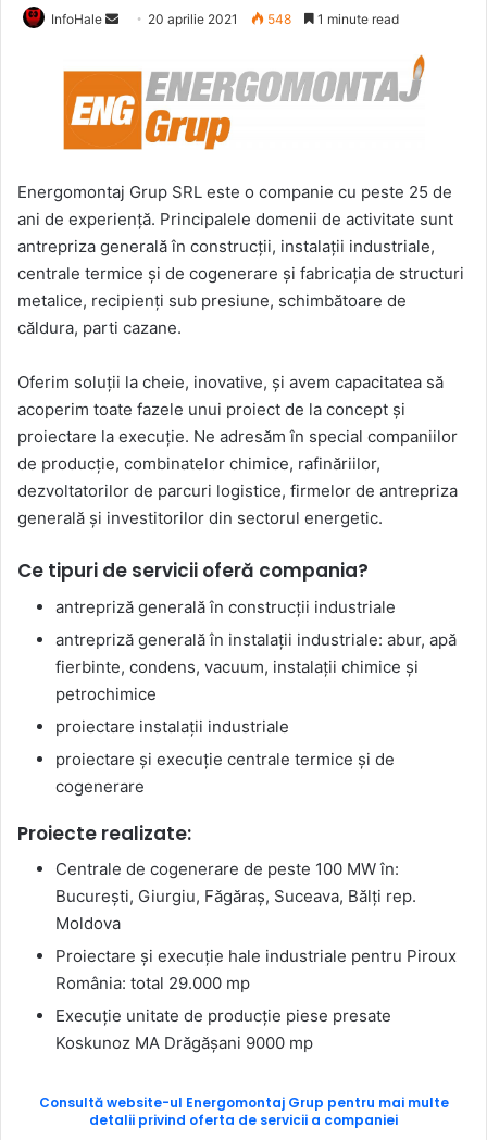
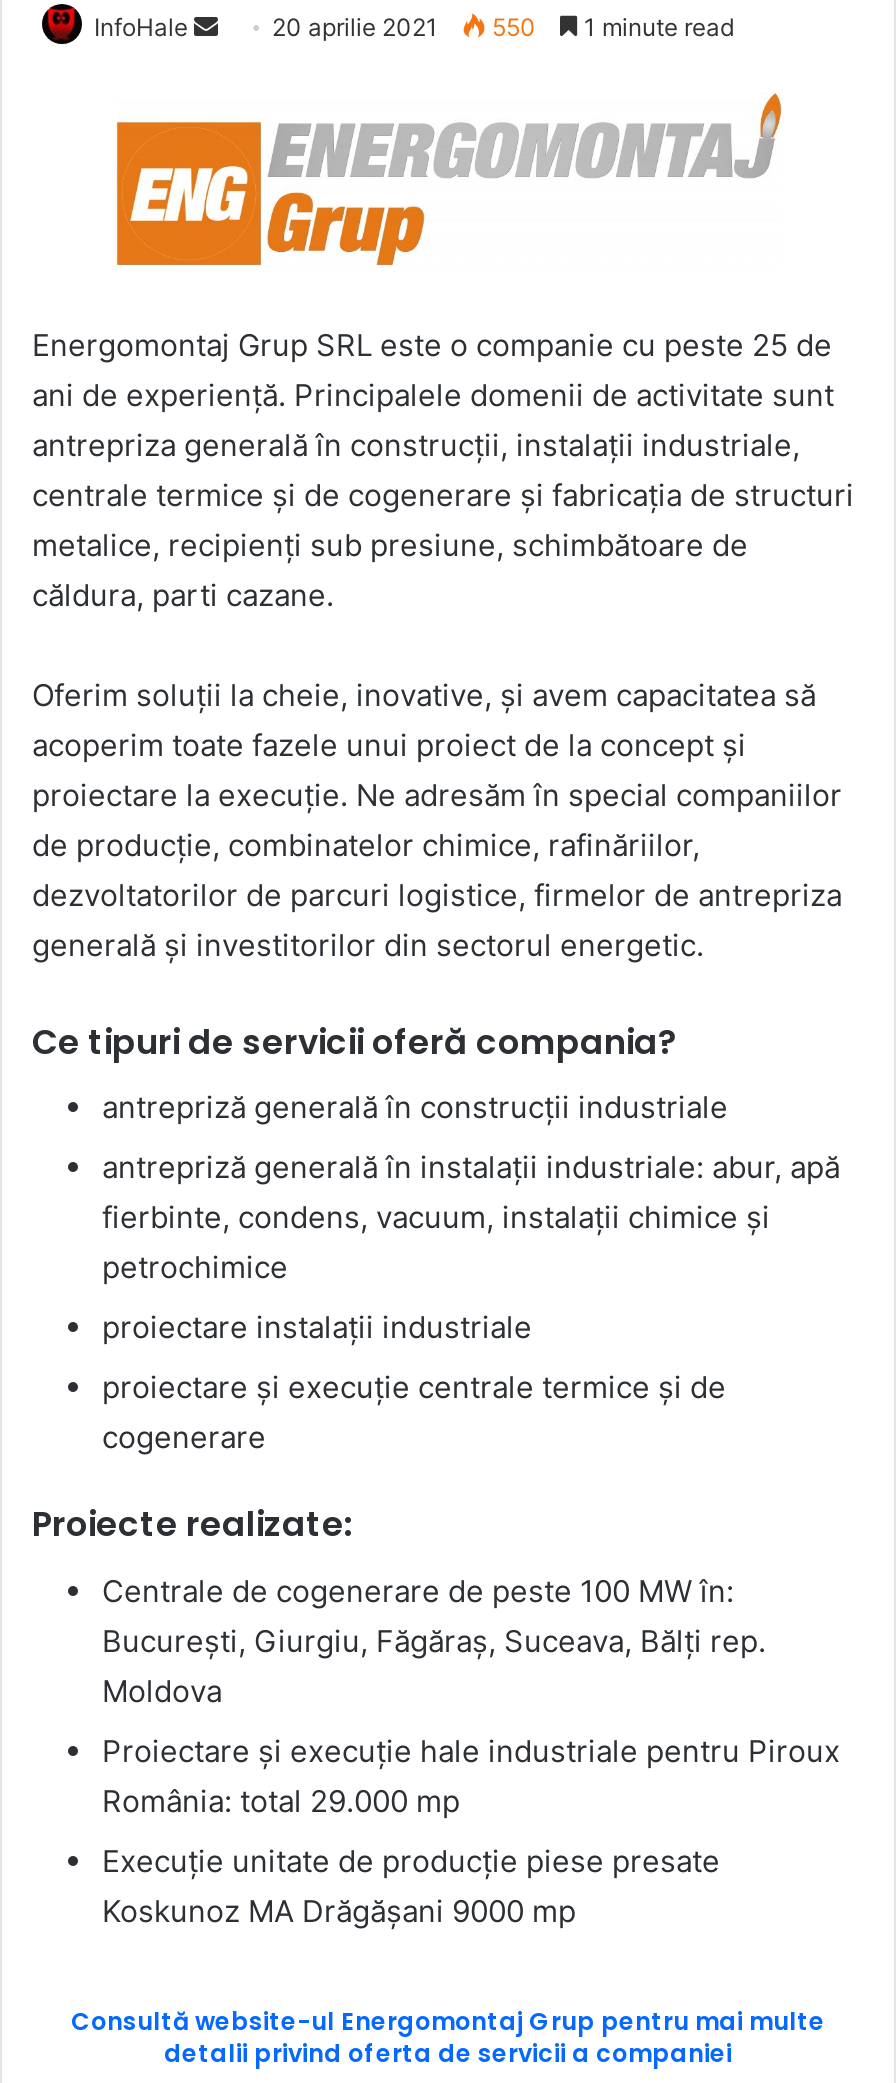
[264,11,291,27] 548 -> [486,11,536,41] 550

